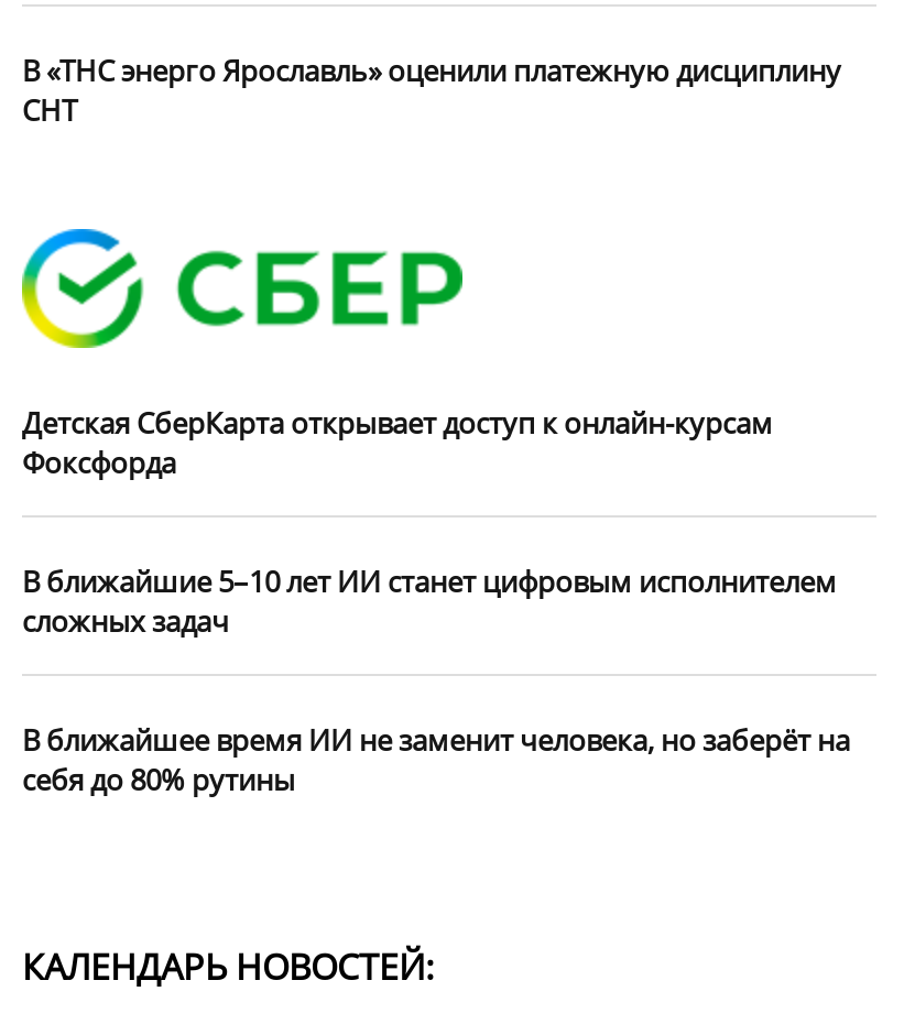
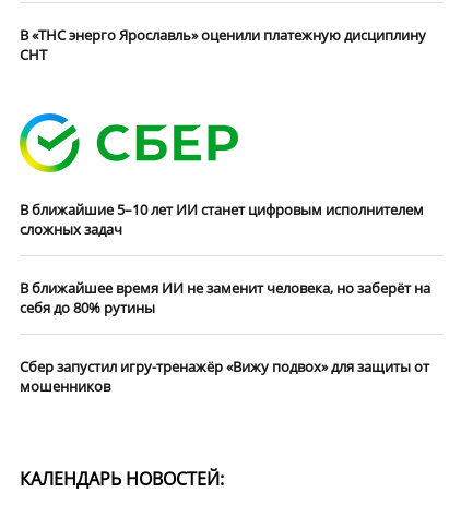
[22,402,773,482] Детская СберКарта открывает доступ к онлайн-курсам | Фоксфорда -> none
moved [22,561,850,799] -> [20,199,430,317]: В ближайшие 5–10 лет ИИ станет цифровым исполнителем | сложных задач | В ближайшее время ИИ не заменит человека, но заберёт на | себя до 80% рутины
none -> [20,356,429,396] Сбер запустил игру-тренажёр «Вижу подвох» для защиты от | мошенников

